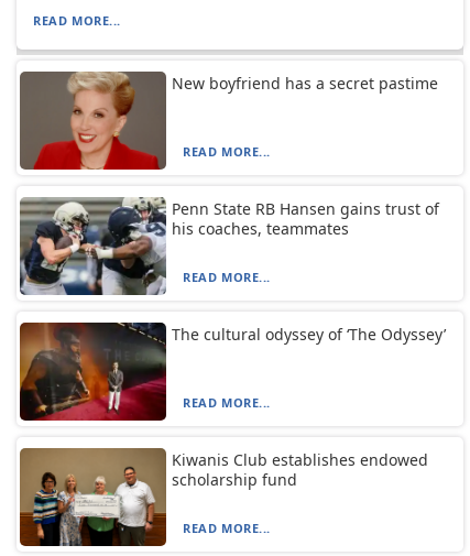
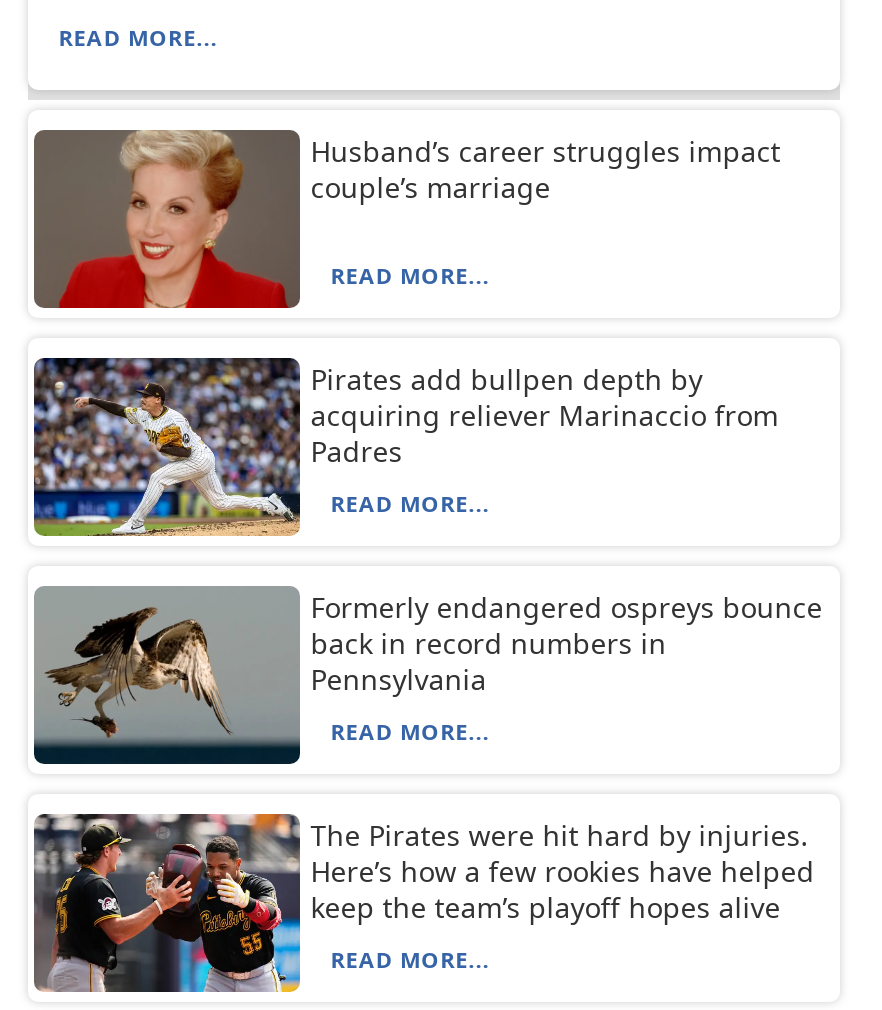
[172,72,438,93] New boyfriend has a secret pastime -> [310,131,780,205] Husband’s career struggles impact | couple’s marriage
[20,197,439,296] [image] | Penn State RB Hansen gains trust of | his coaches, teammates -> [32,356,778,538] [image] | Pirates add bullpen depth by | acquiring reliever Marinaccio from | Padres
[19,321,446,422] [image] | The cultural odyssey of ‘The Odyssey’ -> [32,586,822,766] [image] | Formerly endangered ospreys bounce | back in record numbers in | Pennsylvania
[20,447,428,547] [image] | Kiwanis Club establishes endowed | scholarship fund -> [34,812,814,994] [image] | The Pirates were hit hard by injuries. | Here’s how a few rookies have helped | keep the team’s playoff hopes alive

